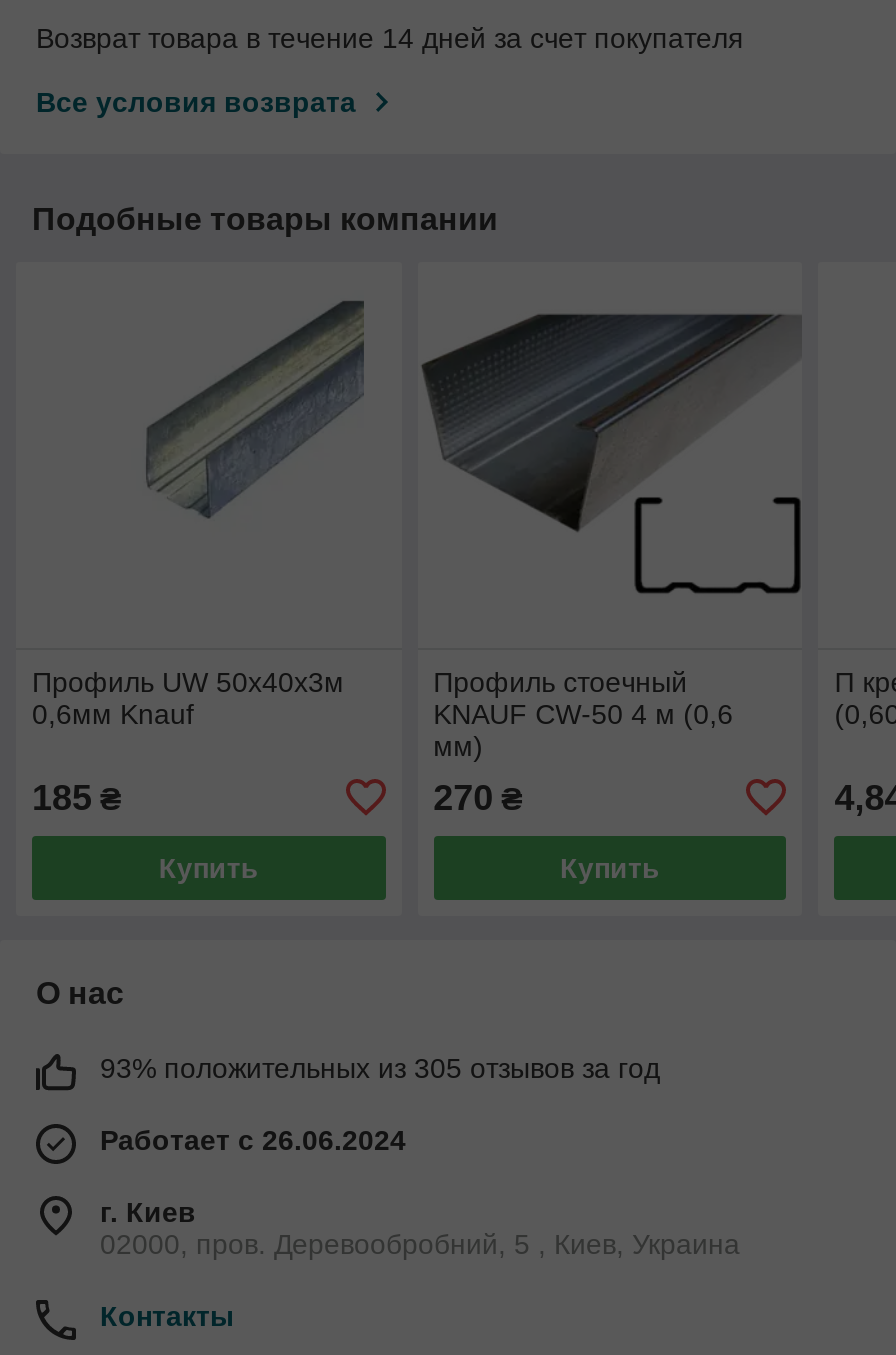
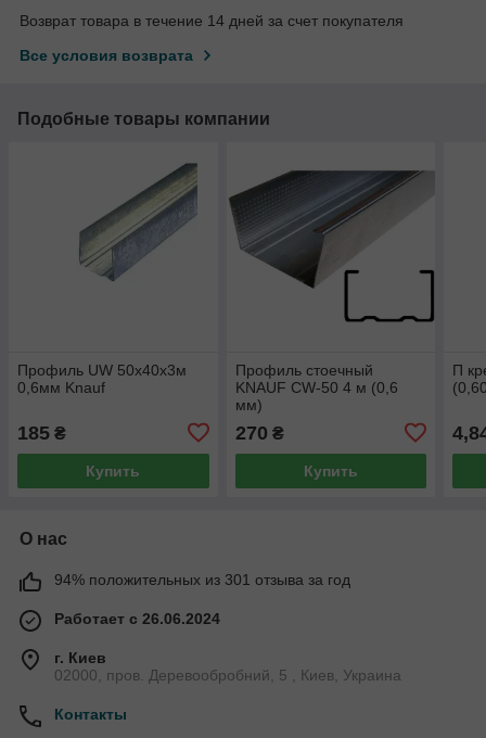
[100,1052,660,1084] 93% положительных из 305 отзывов за год -> [54,571,350,588] 94% положительных из 301 отзыва за год

